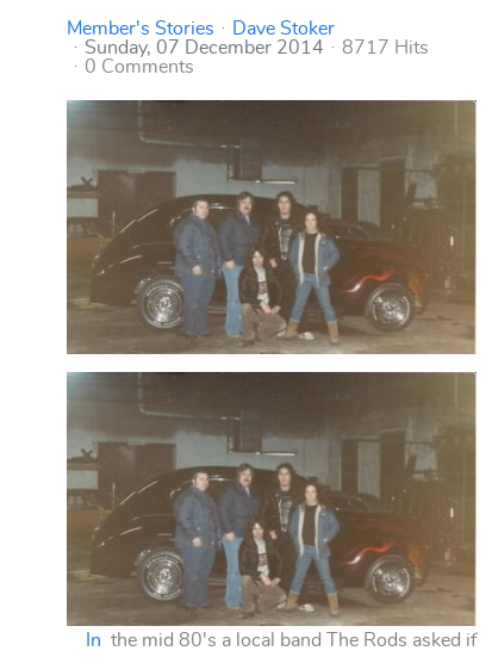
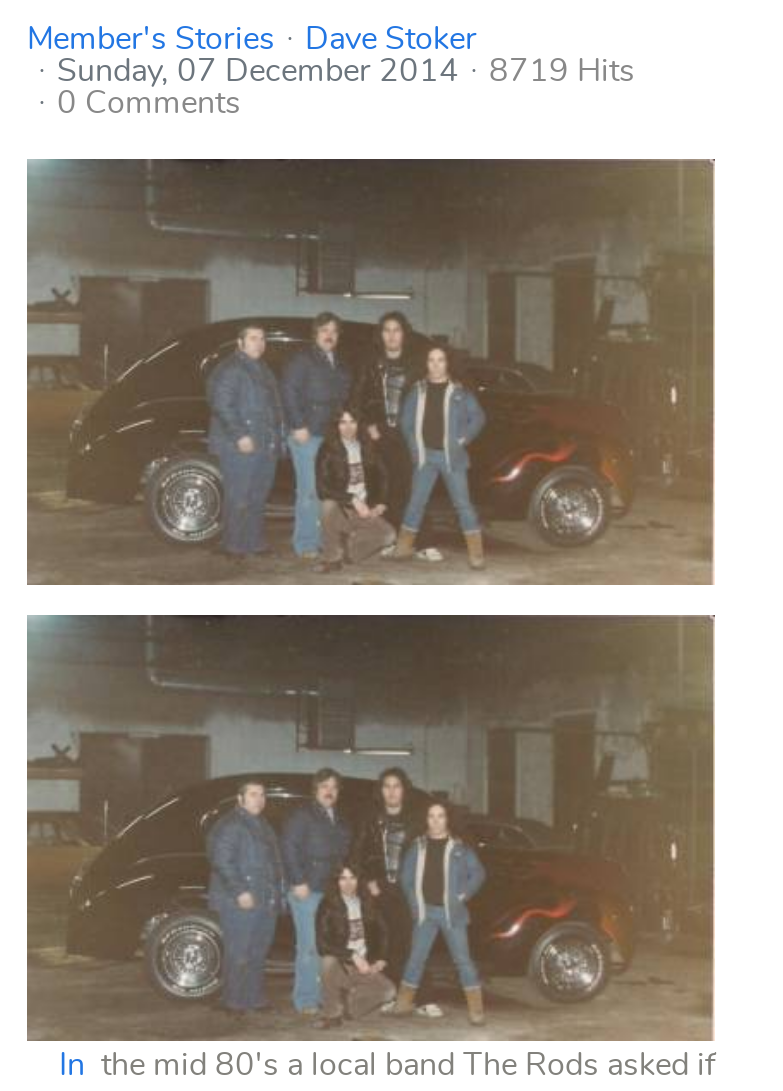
[85,38,429,57] Sunday, 07 December 2014 8717 Hits -> [57,54,635,86] Sunday, 07 December 2014 8719 Hits

